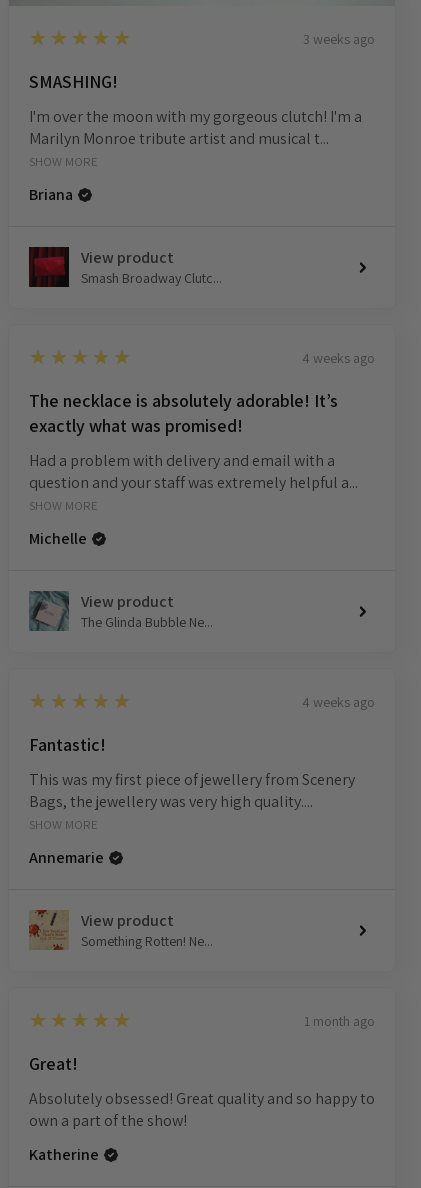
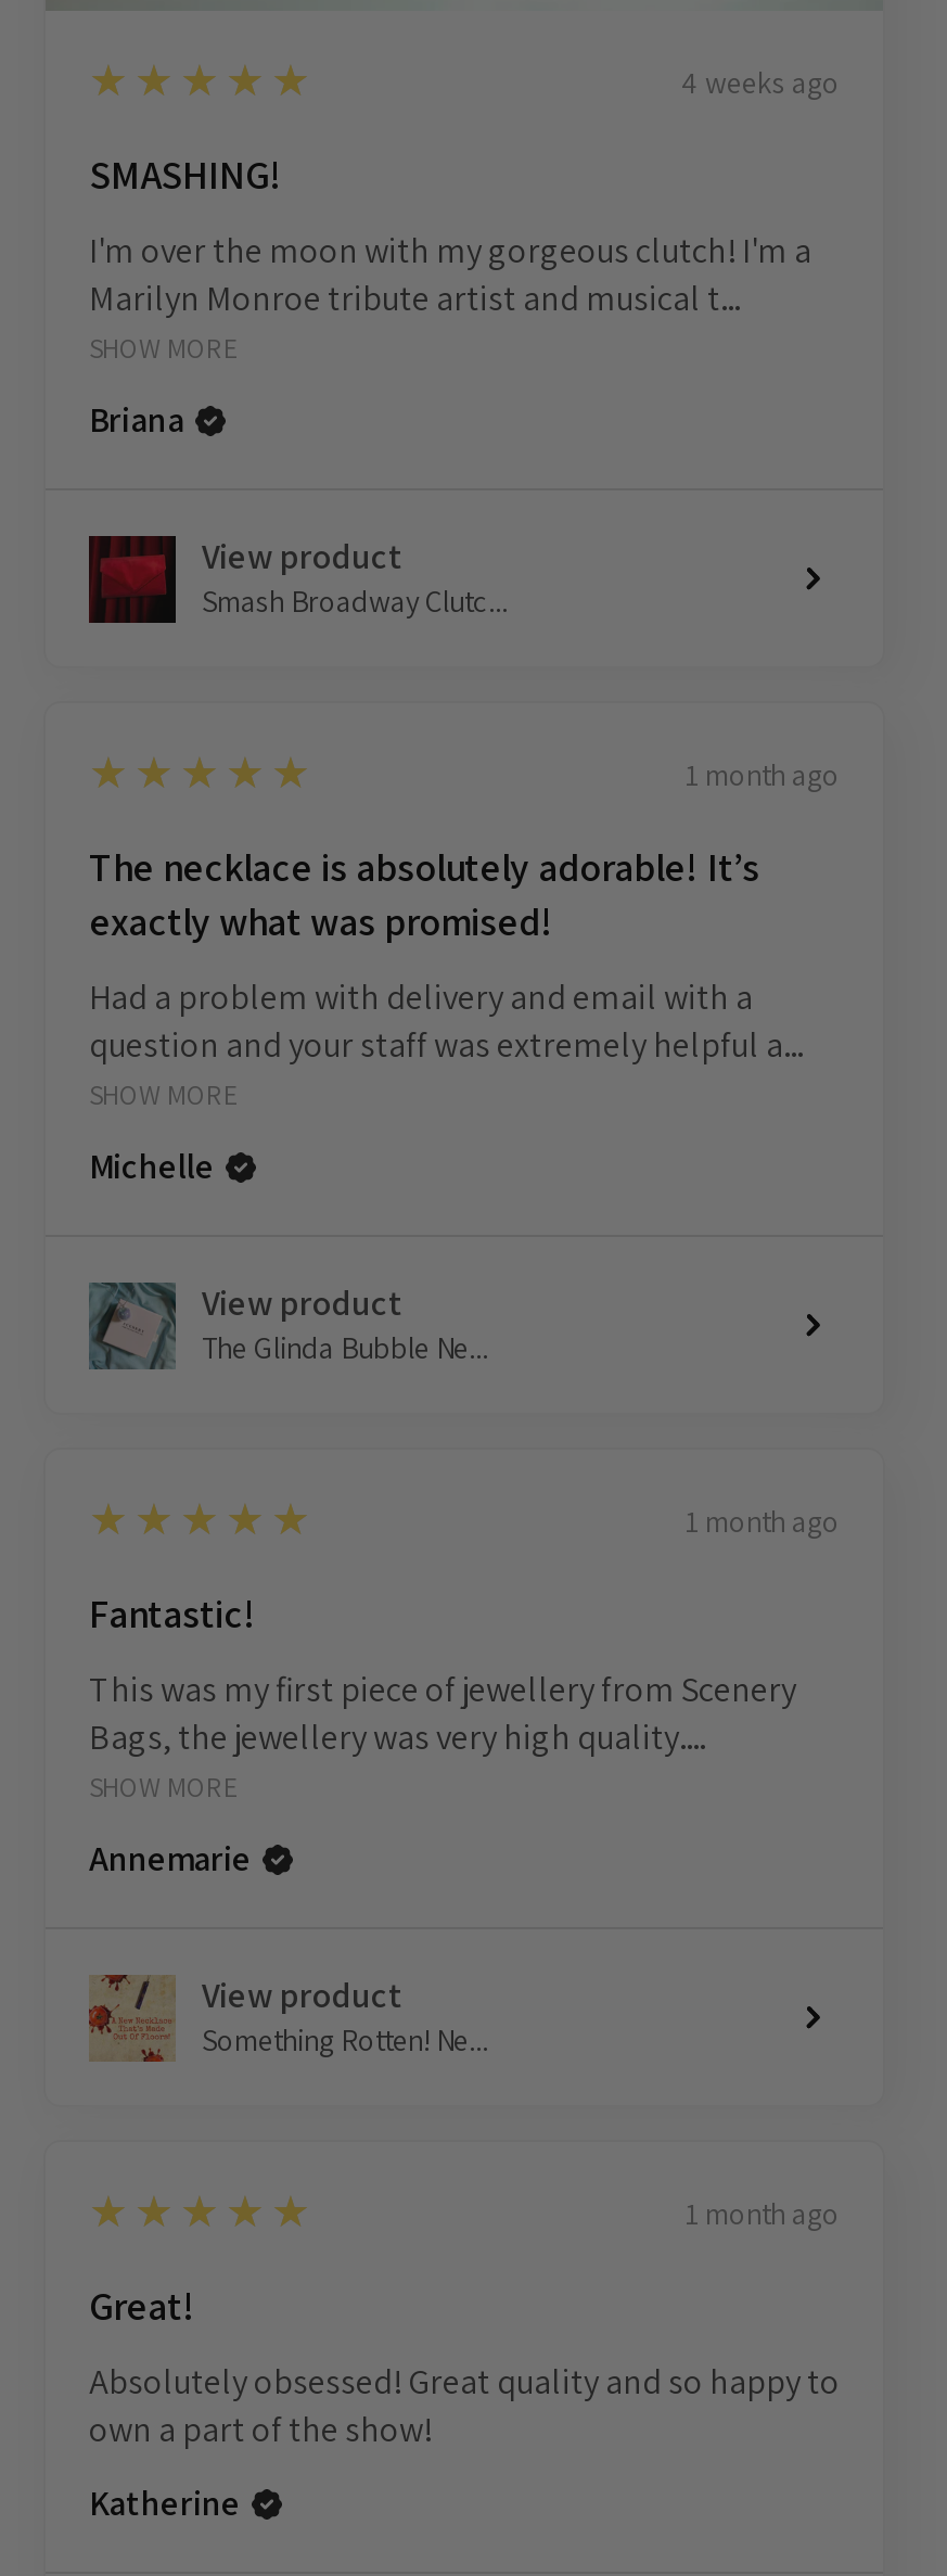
[303,30,375,48] 3 weeks ago -> [681,63,840,102] 4 weeks ago
[302,349,375,367] 4 weeks ago -> [686,755,840,794] 1 month ago
[302,693,375,711] 4 weeks ago -> [686,1502,840,1541] 1 month ago

